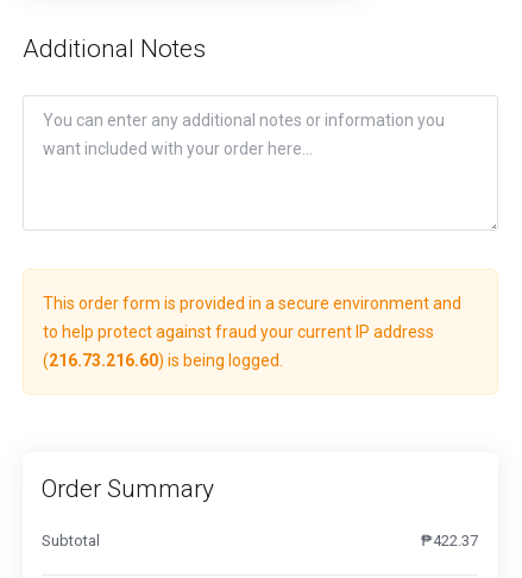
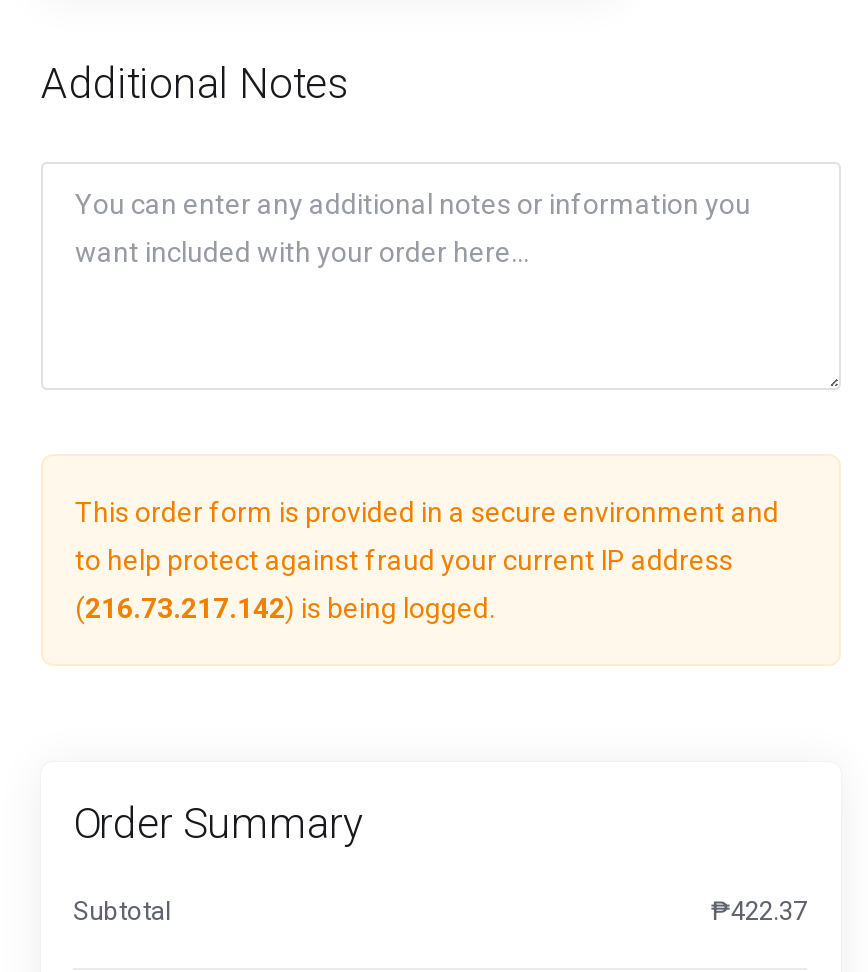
[43,351,283,370] (216.73.216.60) is being logged. -> [75,592,495,624] (216.73.217.142) is being logged.

